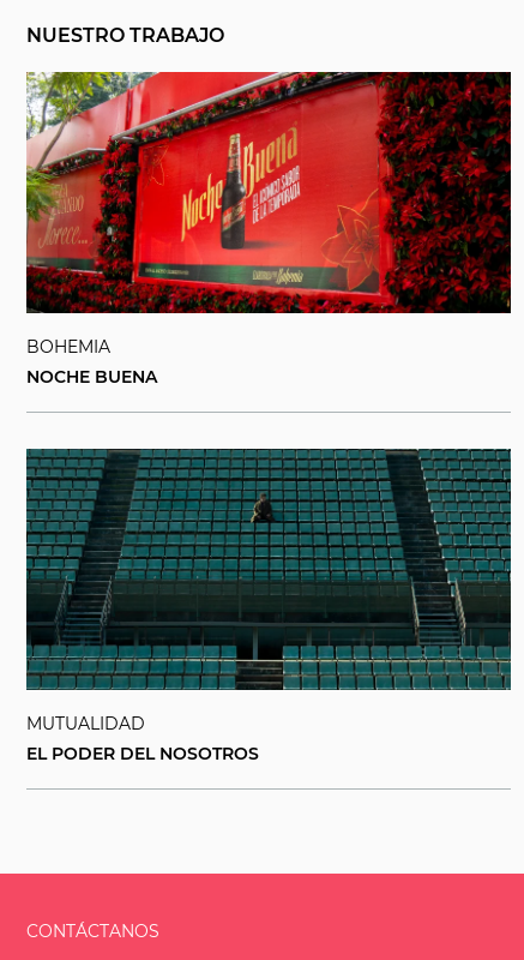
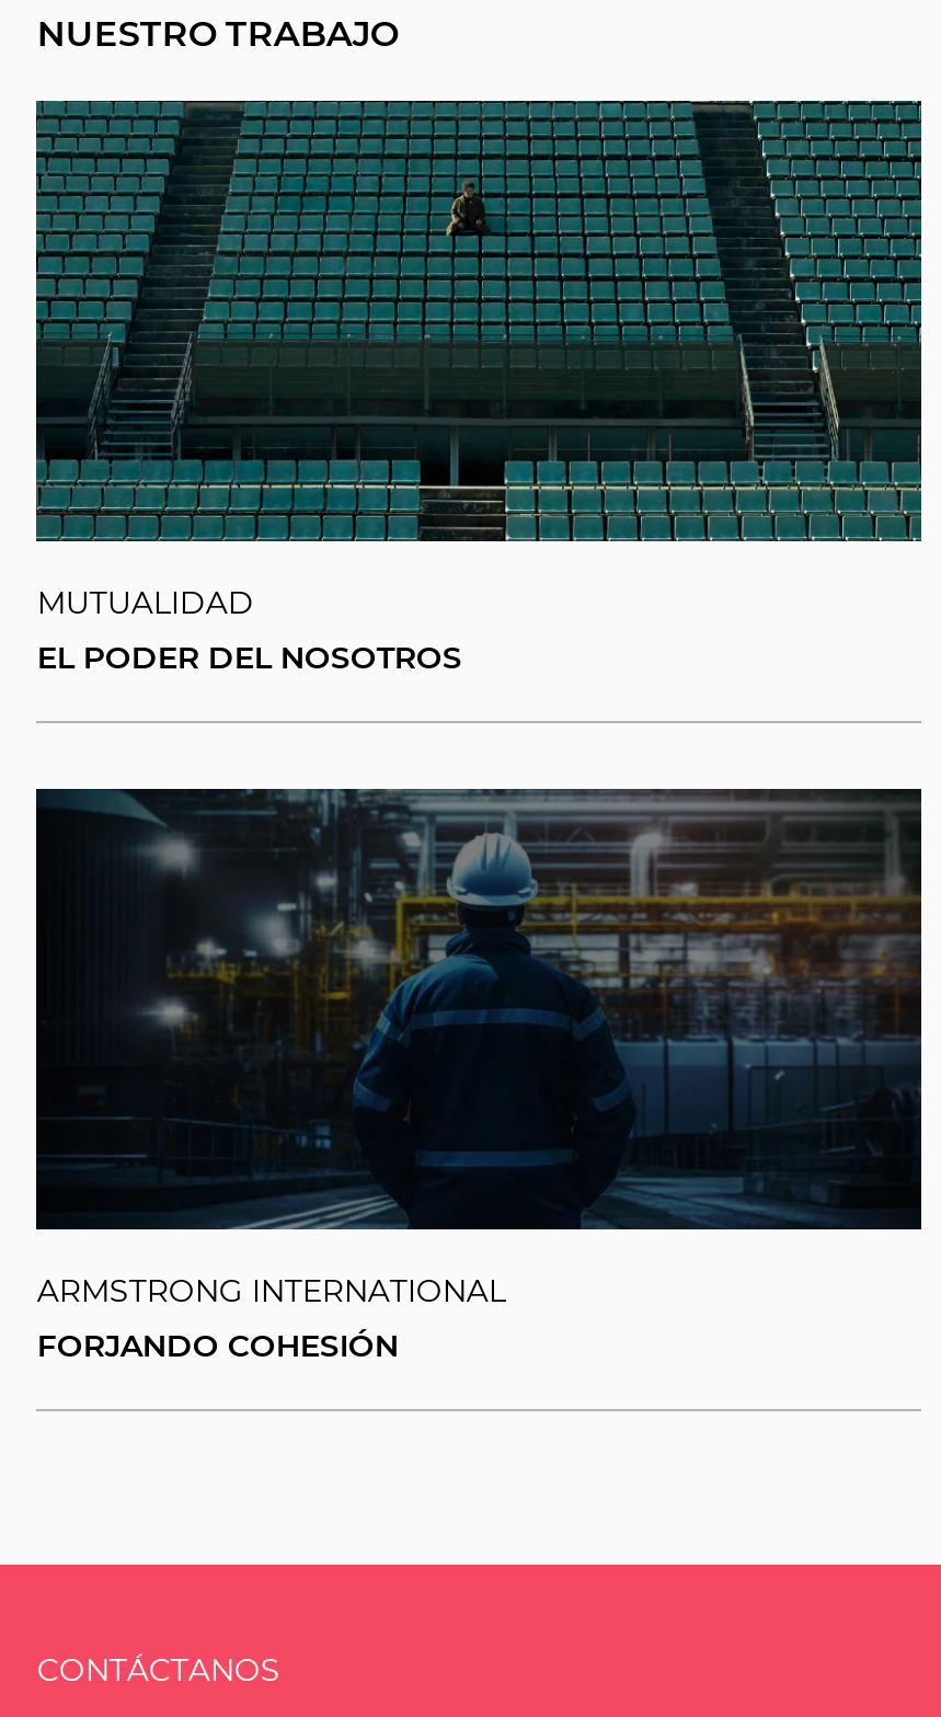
[25,71,512,387] [image] | BOHEMIA | NOCHE BUENA -> none
moved [24,448,513,764] -> [32,99,926,676]: [image] | MUTUALIDAD | EL PODER DEL NOSOTROS
none -> [36,789,921,1365] [image] | ARMSTRONG INTERNATIONAL | FORJANDO COHESIÓN

